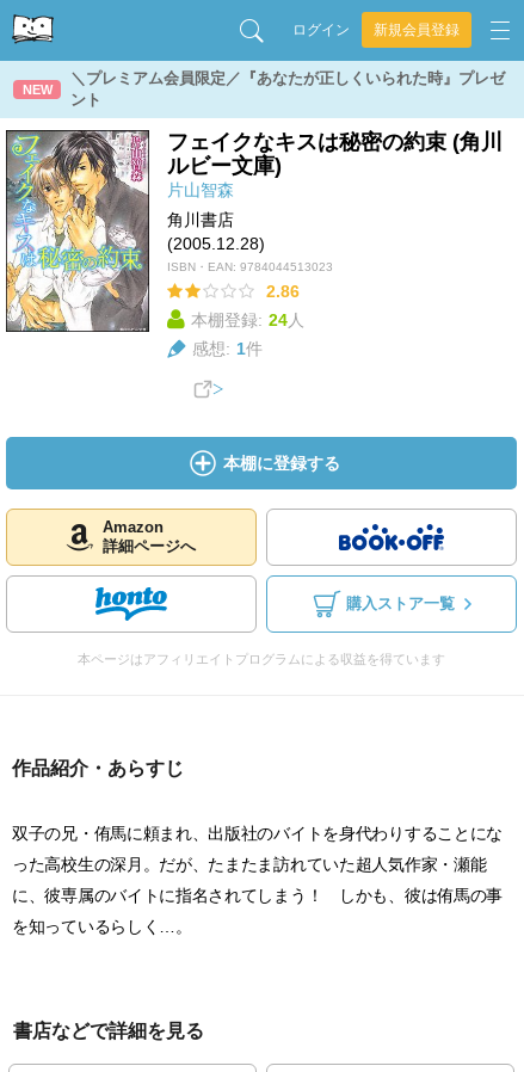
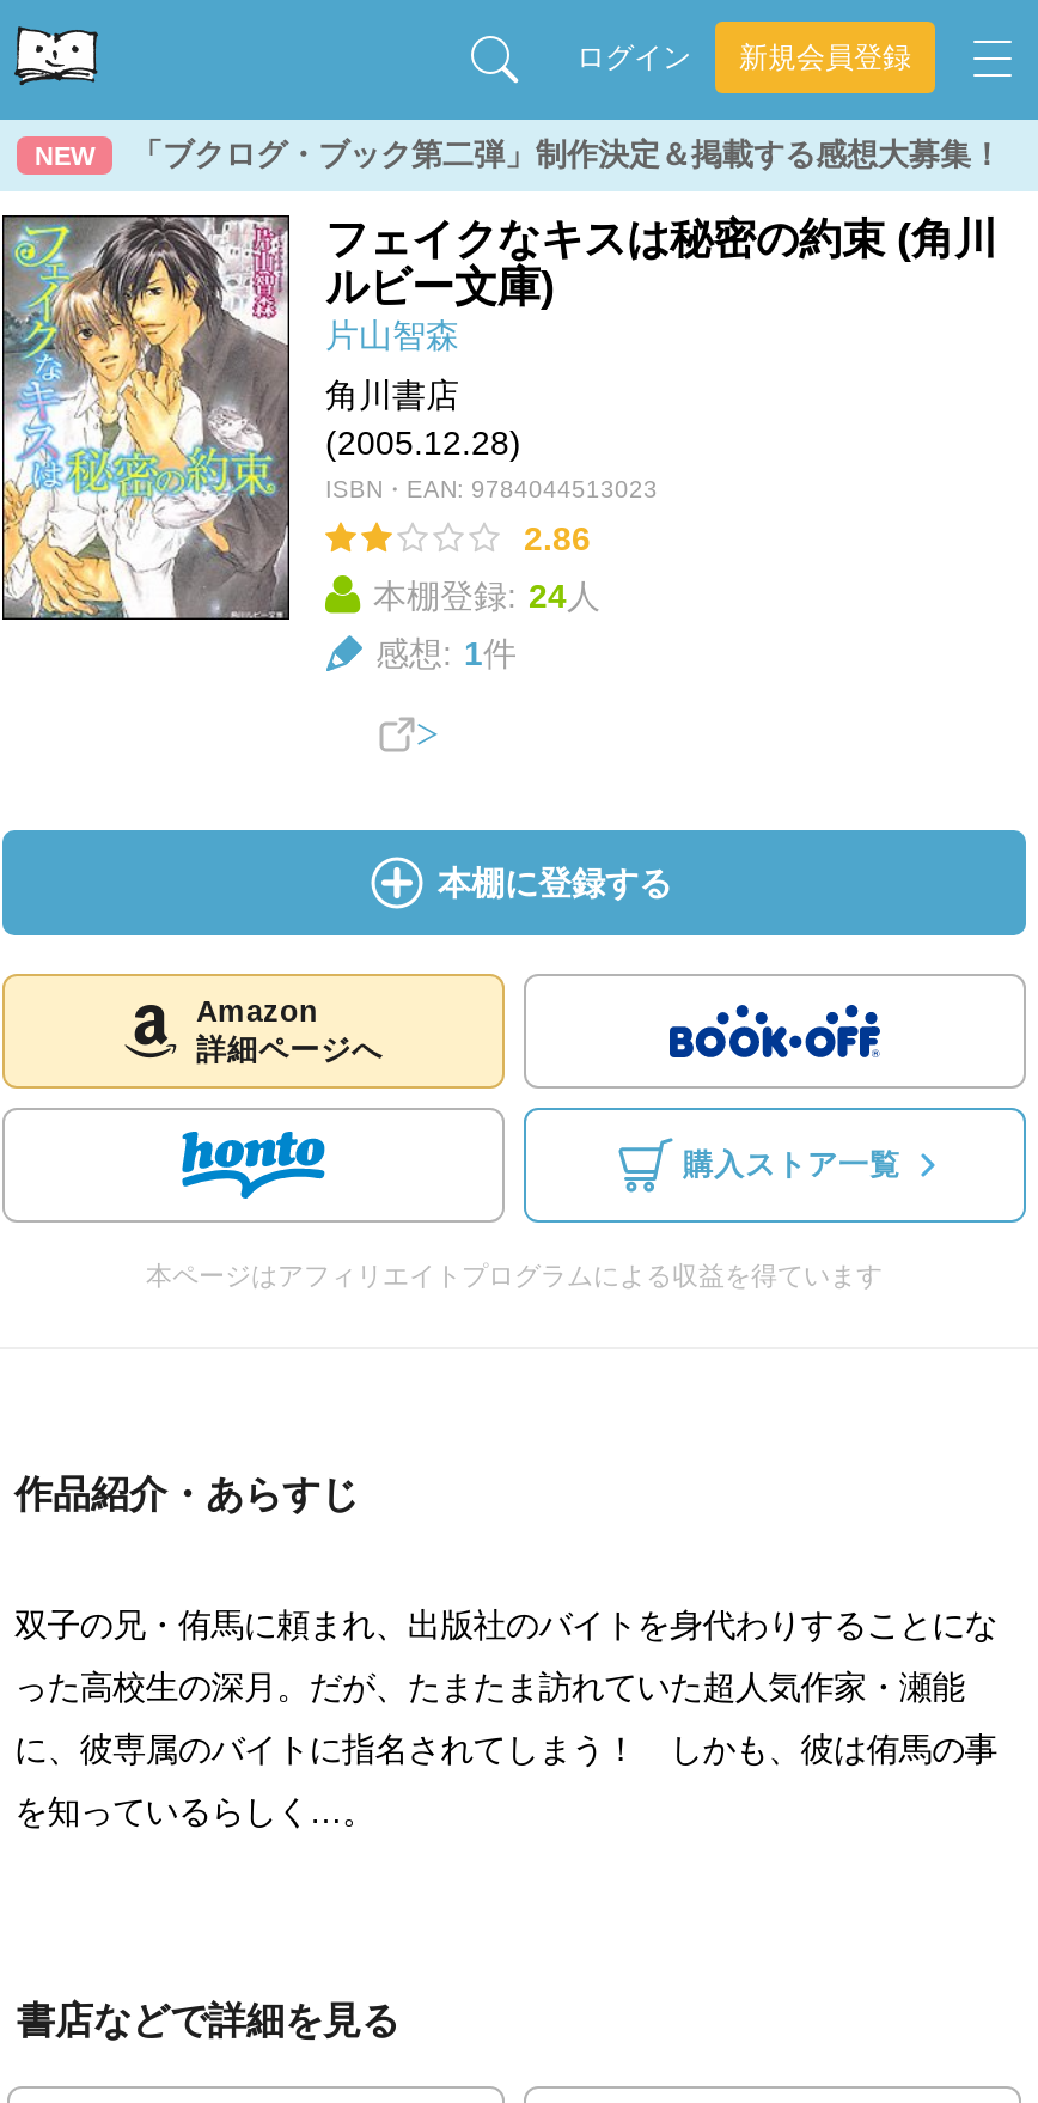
[70,69,505,109] ＼プレミアム会員限定／『あなたが正しくいられた時』プレゼ | ント -> [132,136,1002,172] 「ブクログ・ブック第二弾」制作決定＆掲載する感想大募集！

